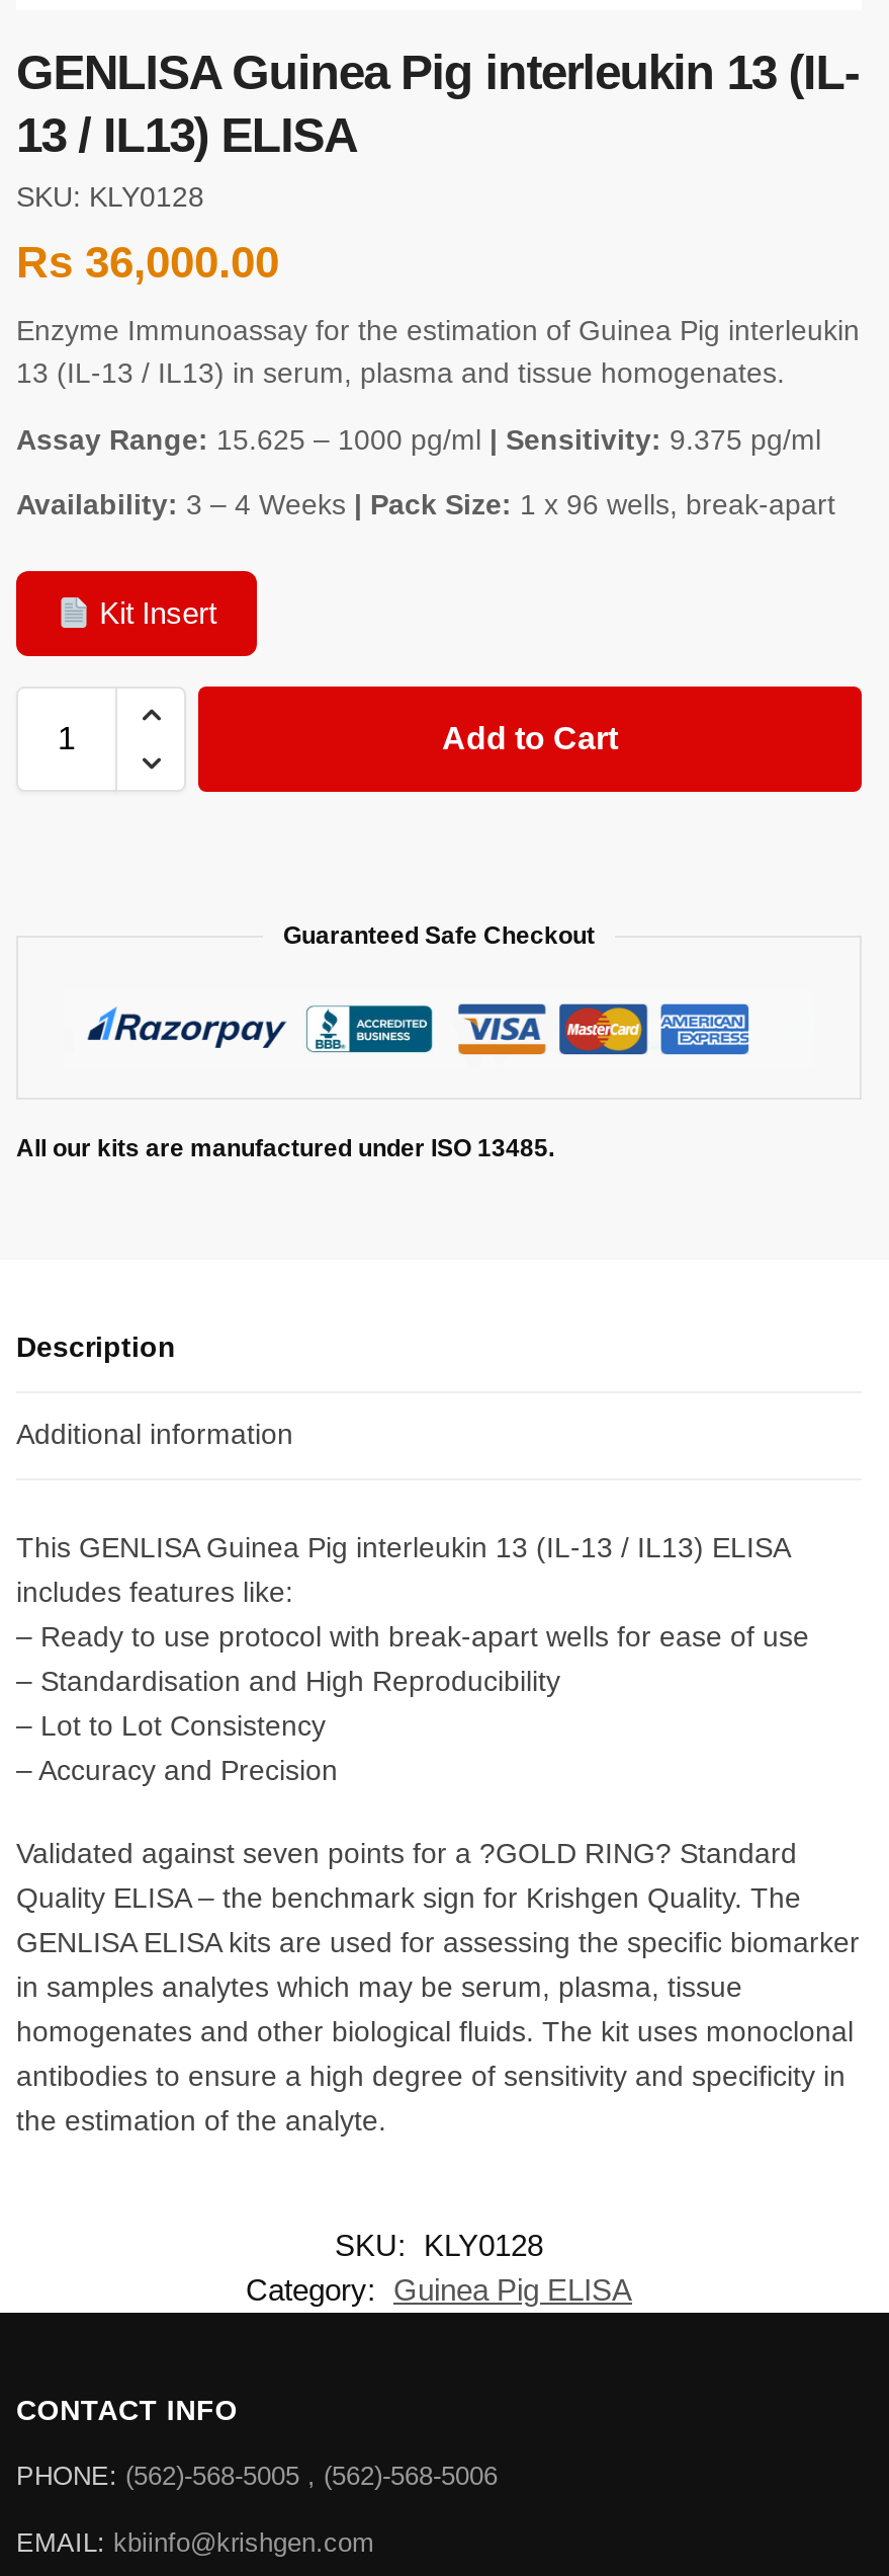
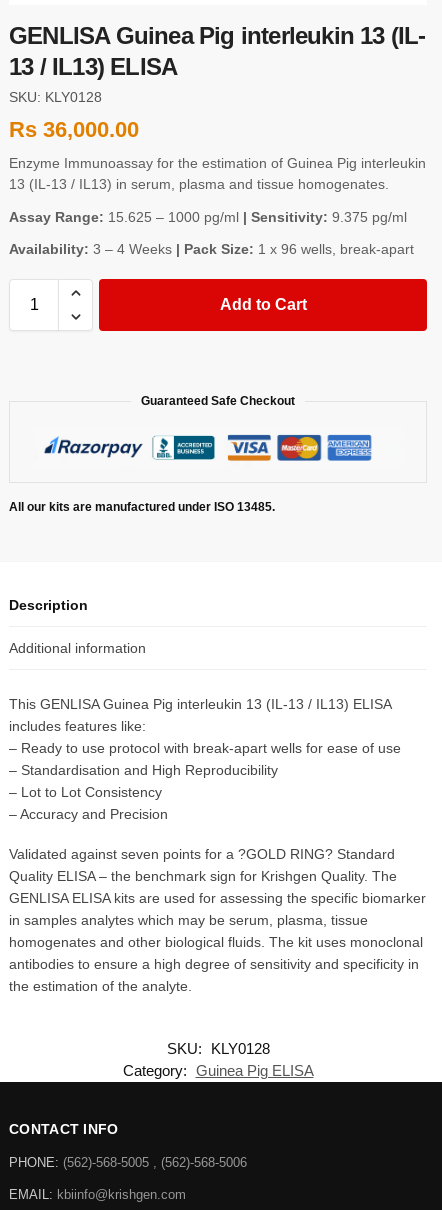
[91,596,217,630] Kit Insert -> none

